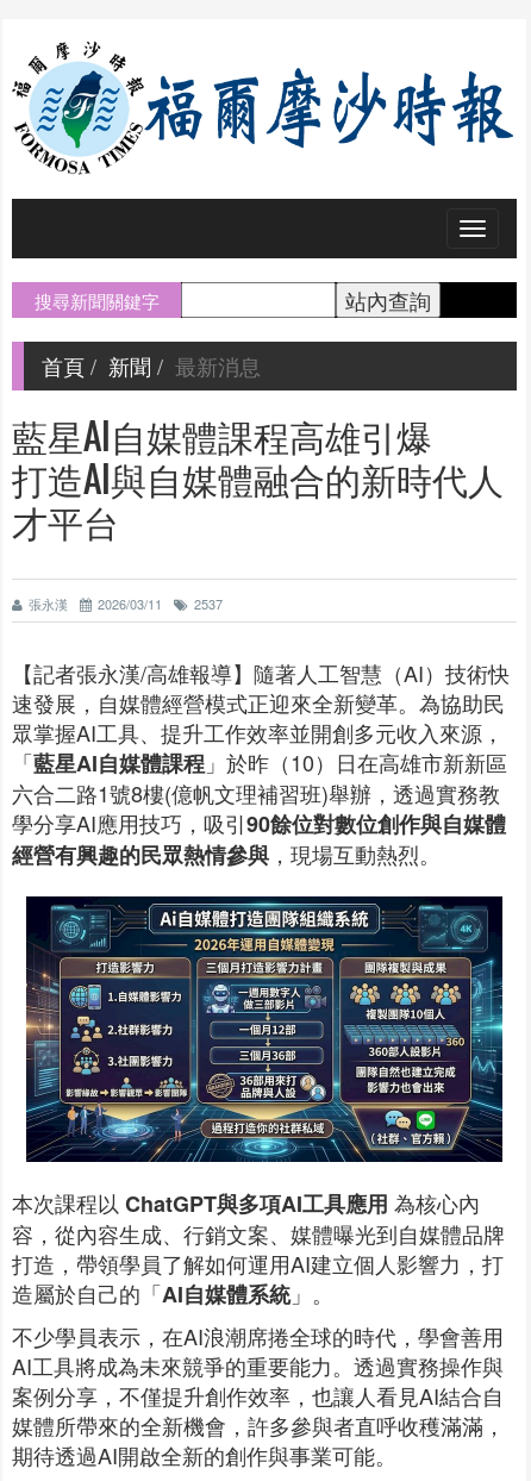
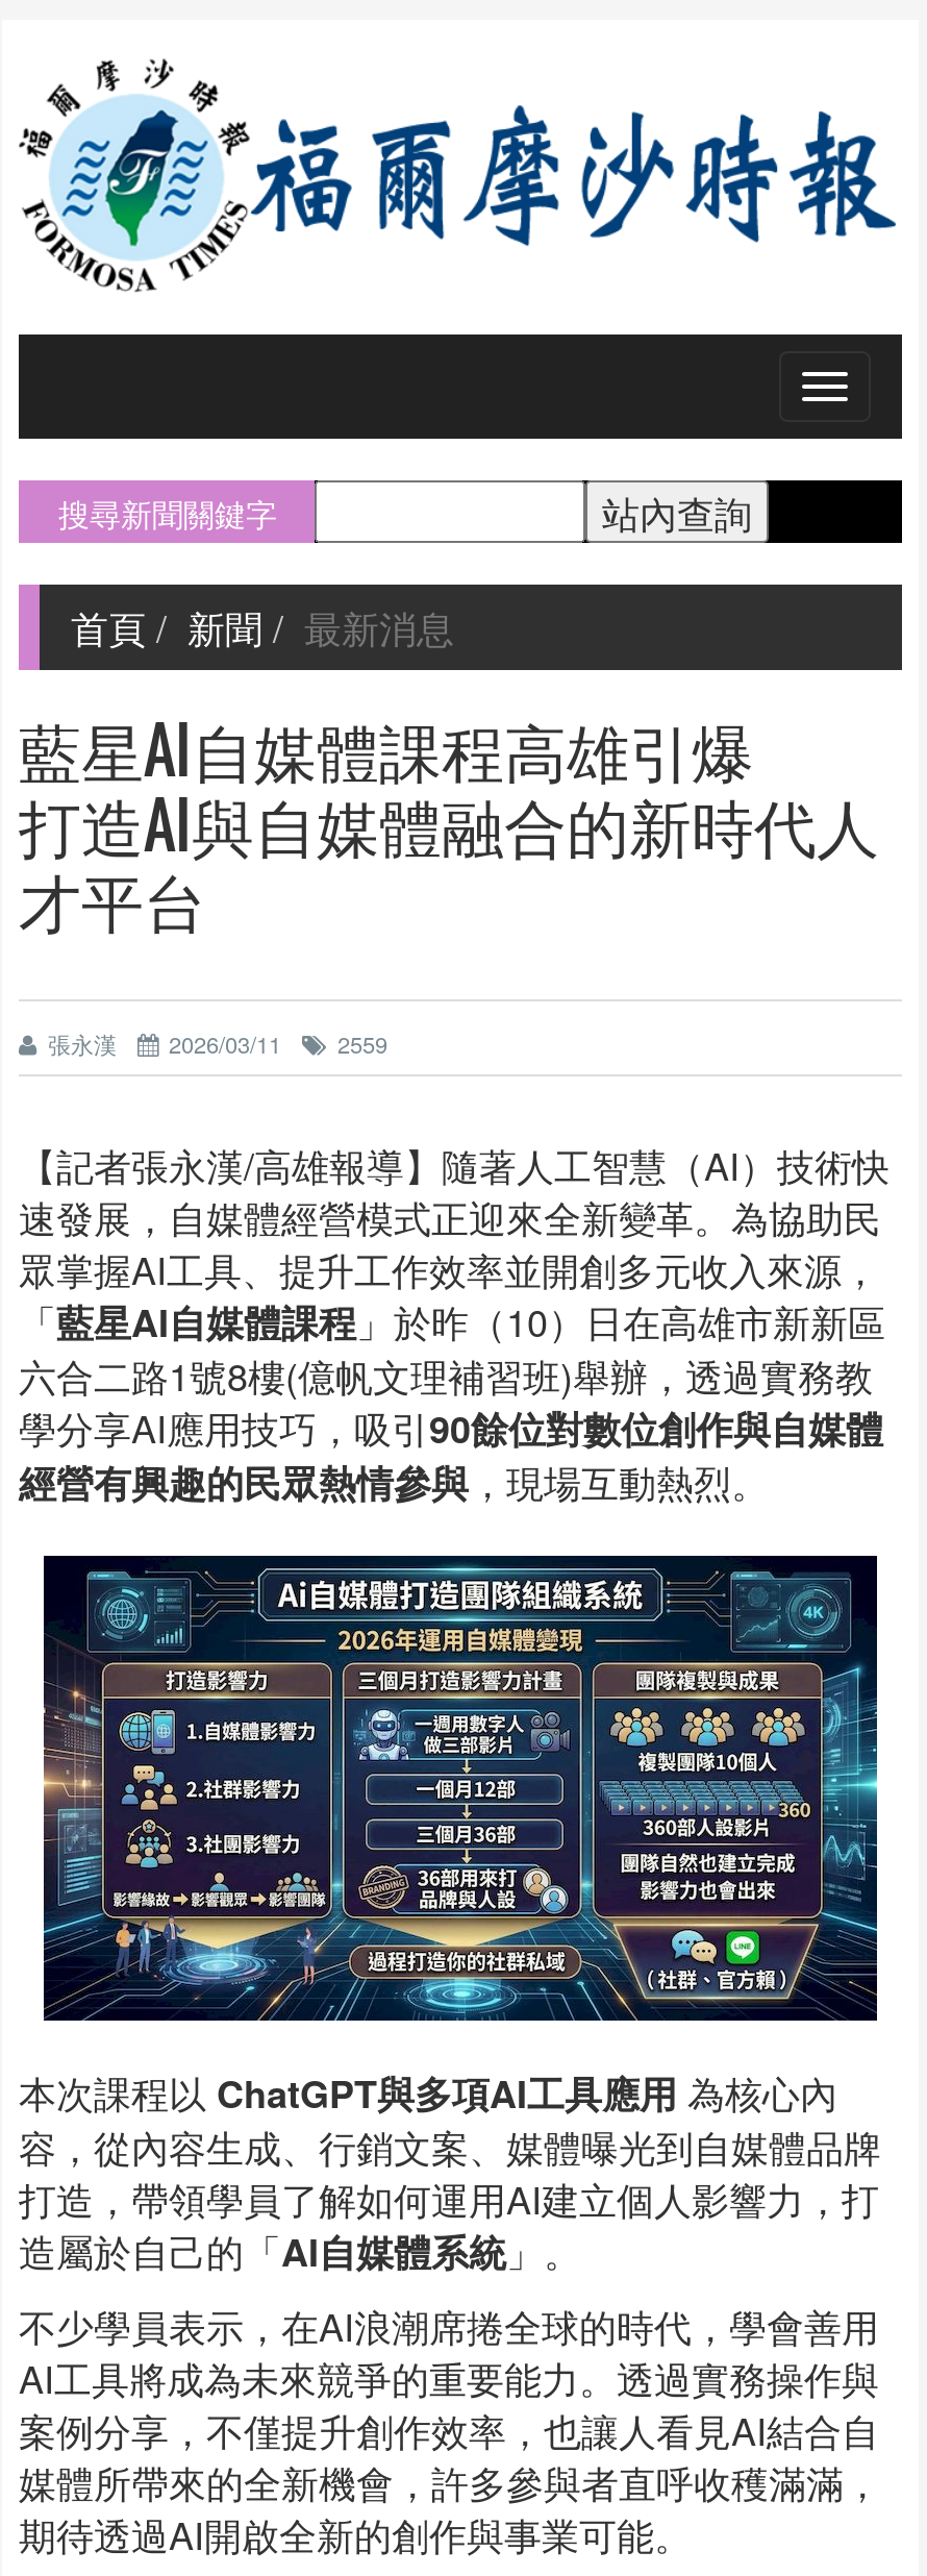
[29,594,223,613] 張永漢 2026/03/11 2537 -> [48,1027,387,1060] 張永漢 2026/03/11 2559

